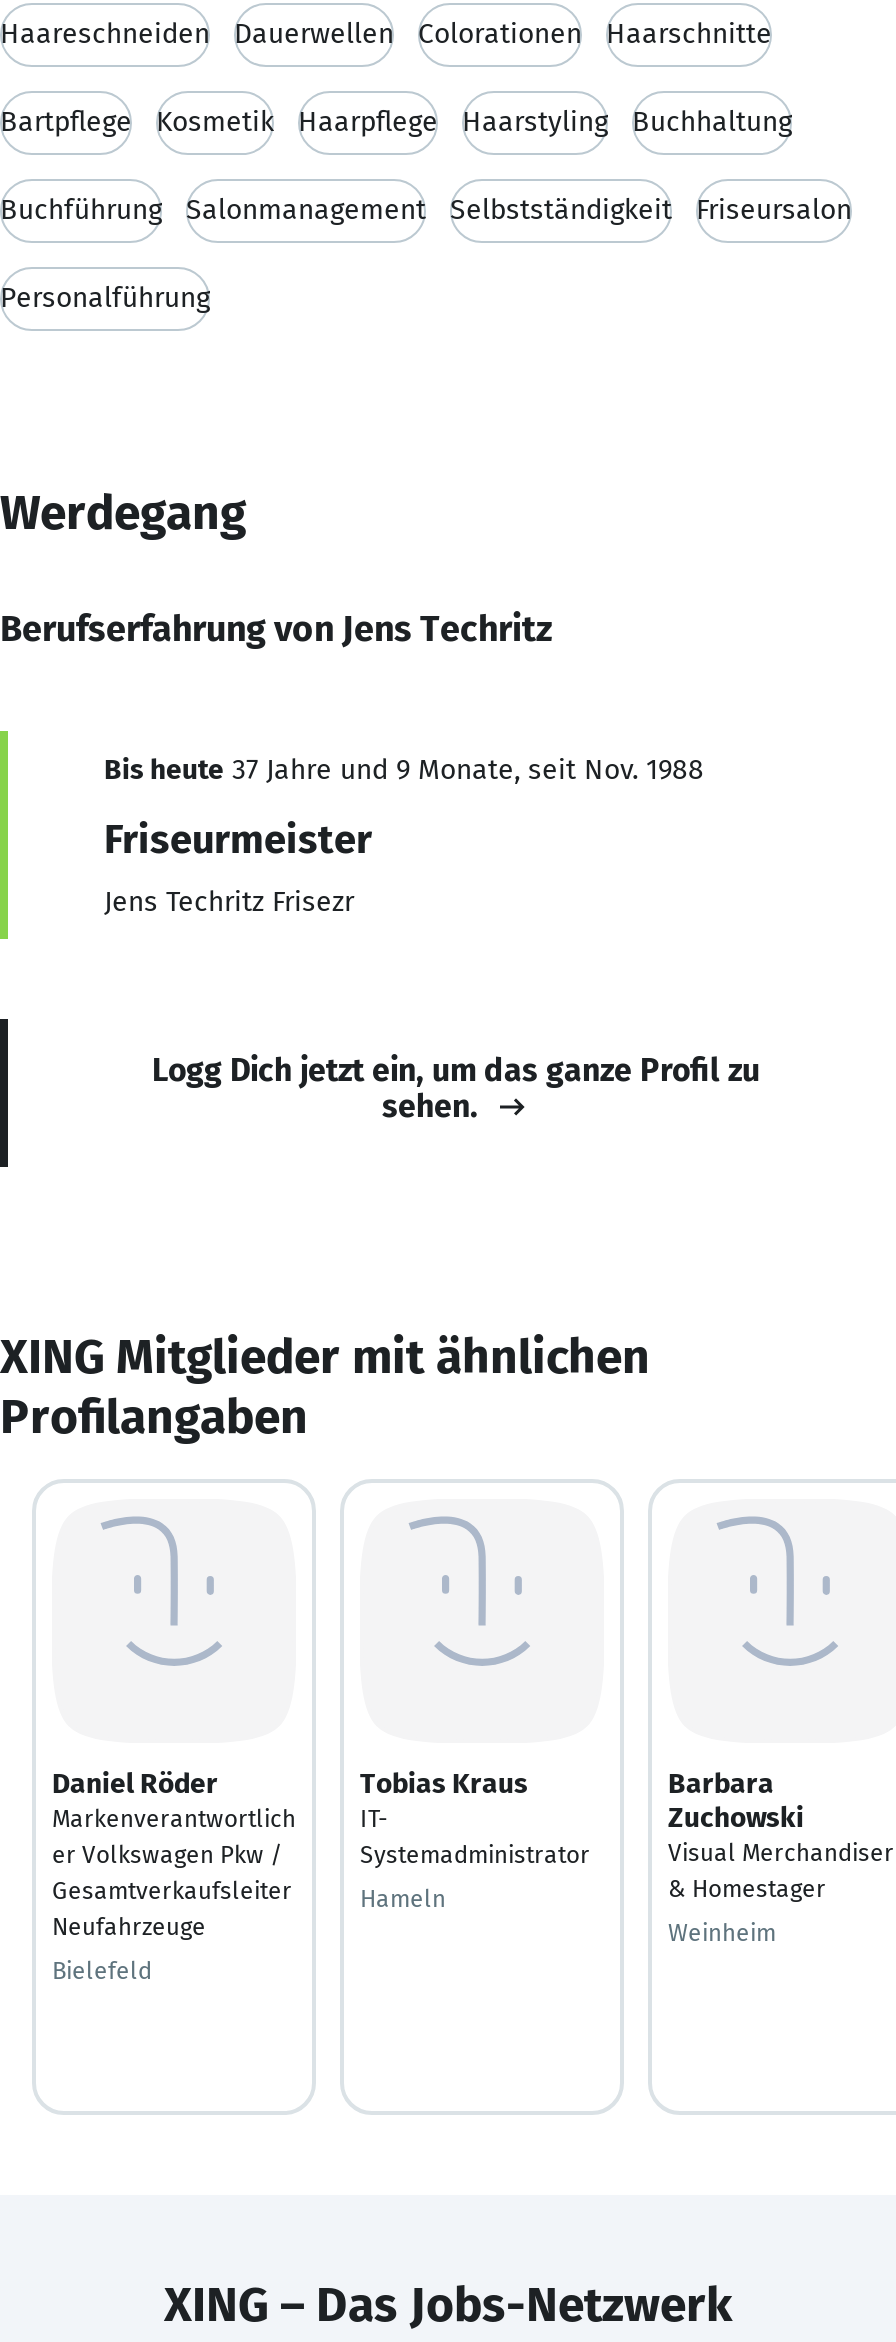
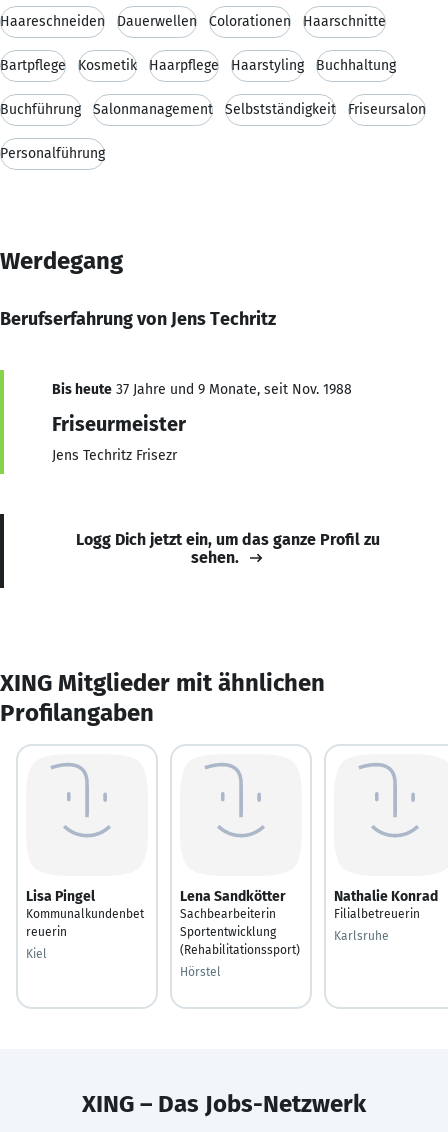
[52,1766,296,1940] Daniel Röder | Markenverantwortlich | er Volkswagen Pkw / | Gesamtverkaufsleiter | Neufahrzeuge -> [26,887,144,938] Lisa Pingel | Kommunalkundenbet | reuerin
[360,1766,590,1868] Tobias Kraus | IT- | Systemadministrator -> [180,887,300,956] Lena Sandkötter | Sachbearbeiterin | Sportentwicklung | (Rehabilitationssport)
[668,1766,894,1902] Barbara | Zuchowski | Visual Merchandiser | & Homestager -> [334,887,438,920] Nathalie Konrad | Filialbetreuerin
[360,1884,446,1912] Hameln -> [180,964,221,978] Hörstel
[668,1918,776,1946] Weinheim -> [334,928,389,942] Karlsruhe
[52,1956,152,1984] Bielefeld -> [26,946,47,960] Kiel

